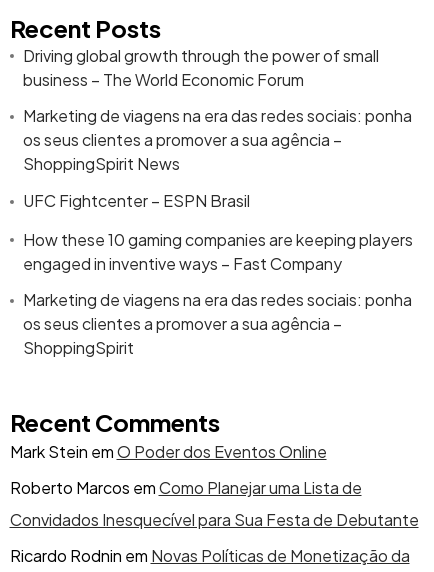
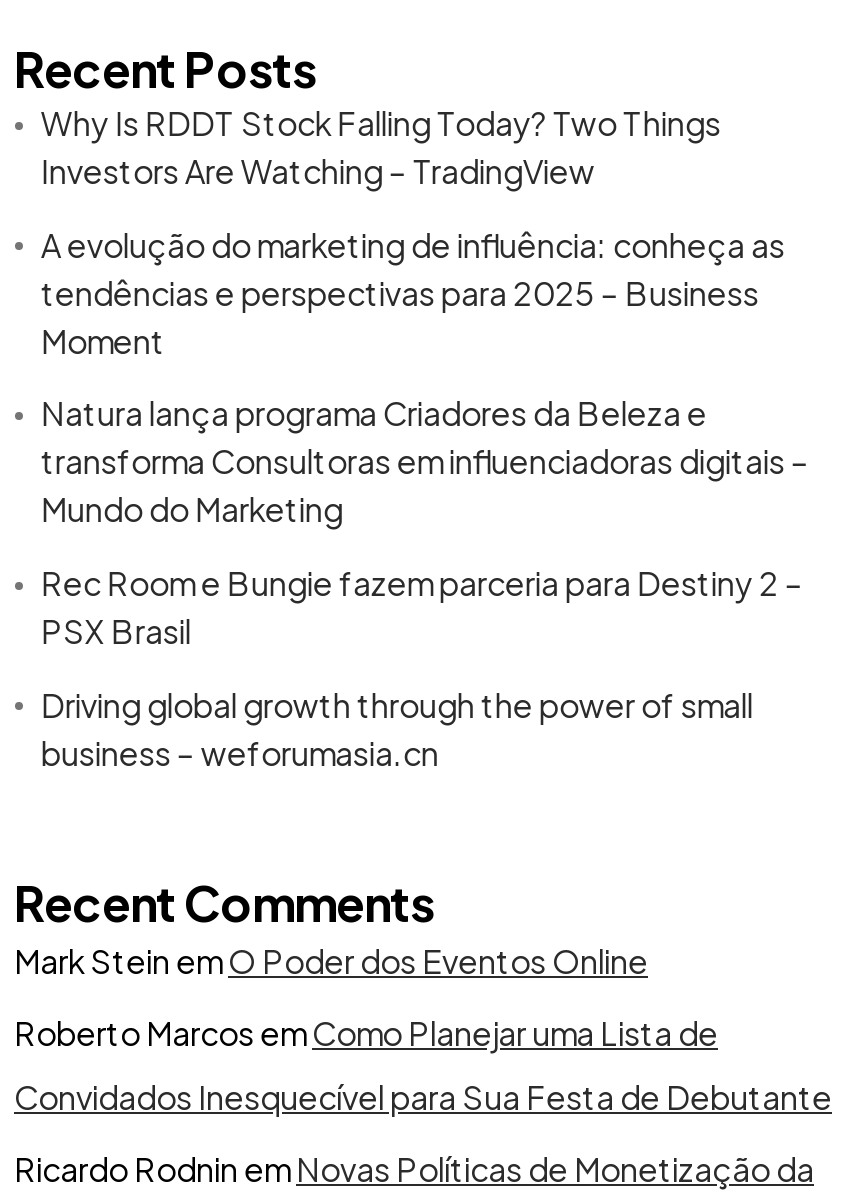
none -> [41,102,809,652] Why Is RDDT Stock Falling Today? Two Things | Investors Are Watching – TradingView | A evolução do marketing de influência: conheça as | tendências e perspectivas para 2025 – Business | Moment | Natura lança programa Criadores da Beleza e | transforma Consultoras em influenciadoras digitais – | Mundo do Marketing | Rec Room e Bungie fazem parceria para Destiny 2 – | PSX Brasil
moved [23,45,379,66] -> [41,683,753,725]: Driving global growth through the power of small
[23,69,413,358] business – The World Economic Forum | Marketing de viagens na era das redes sociais: ponha | os seus clientes a promover a sua agência – | ShoppingSpirit News | UFC Fightcenter – ESPN Brasil | How these 10 gaming companies are keeping players | engaged in inventive ways – Fast Company | Marketing de viagens na era das redes sociais: ponha | os seus clientes a promover a sua agência – | ShoppingSpirit -> [41,731,439,773] business – weforumasia.cn

